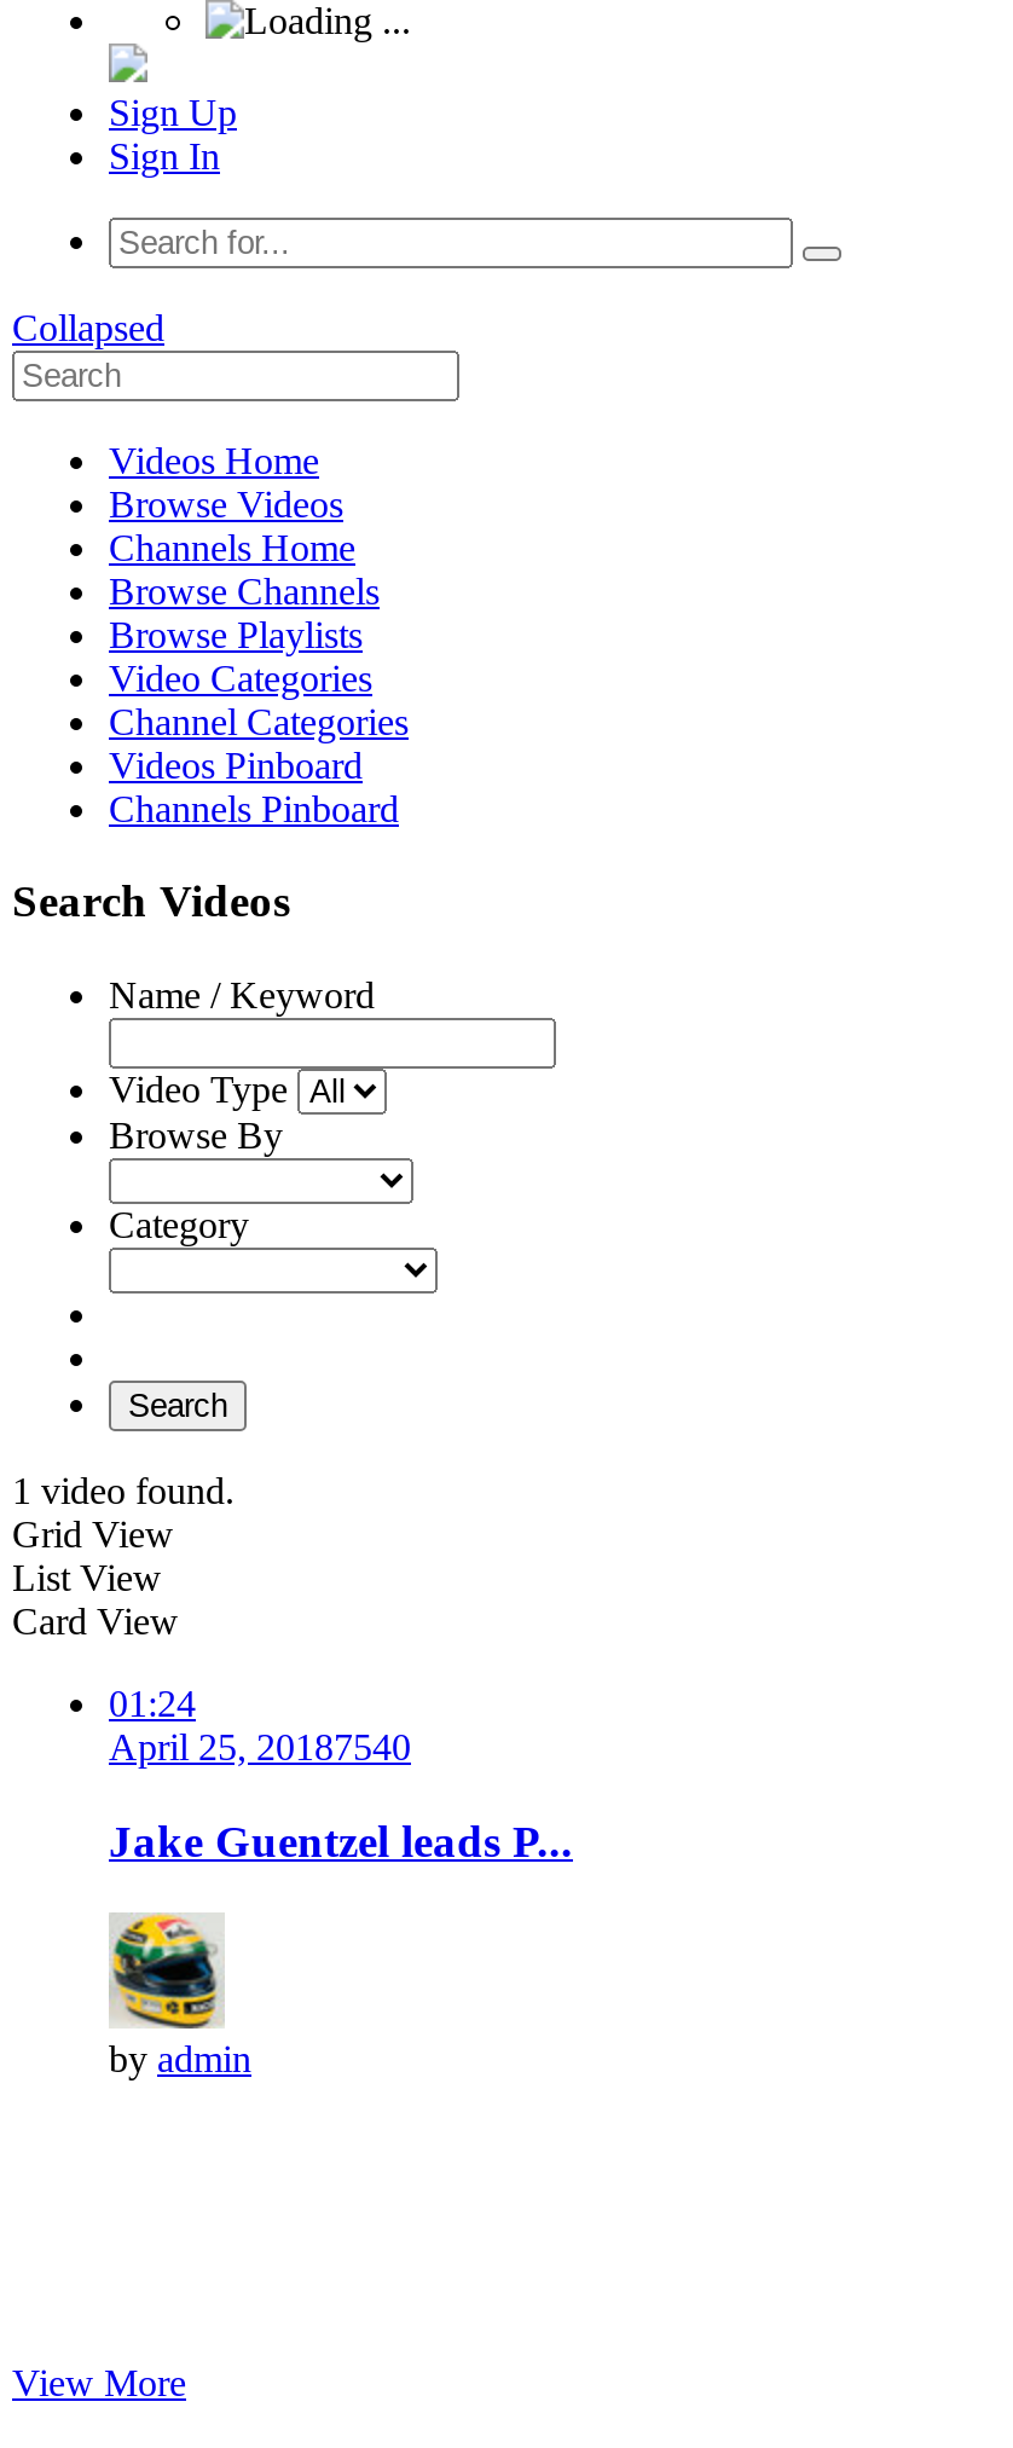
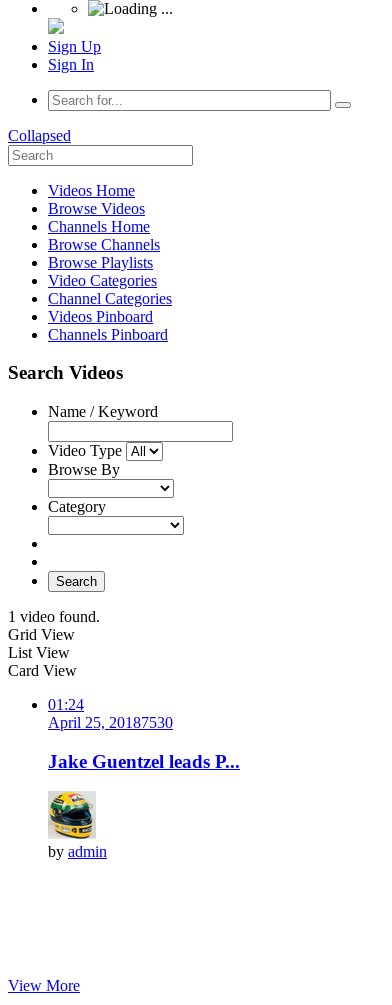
[109,1726,411,1767] April 25, 20187540 -> [48,714,173,731] April 25, 20187530

